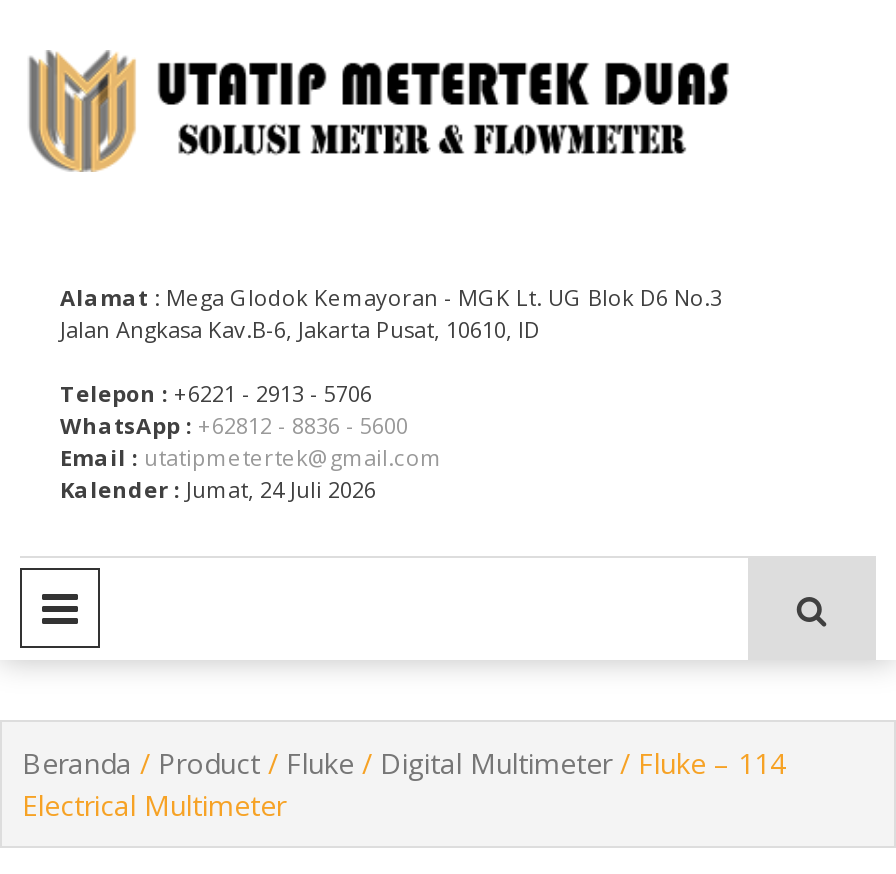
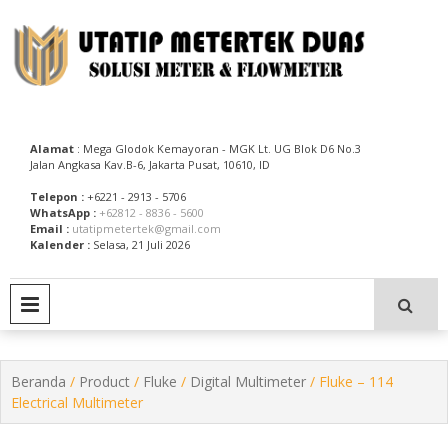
[60,473,376,503] Kalender : Jumat, 24 Juli 2026 -> [30,237,190,252] Kalender : Selasa, 21 Juli 2026

